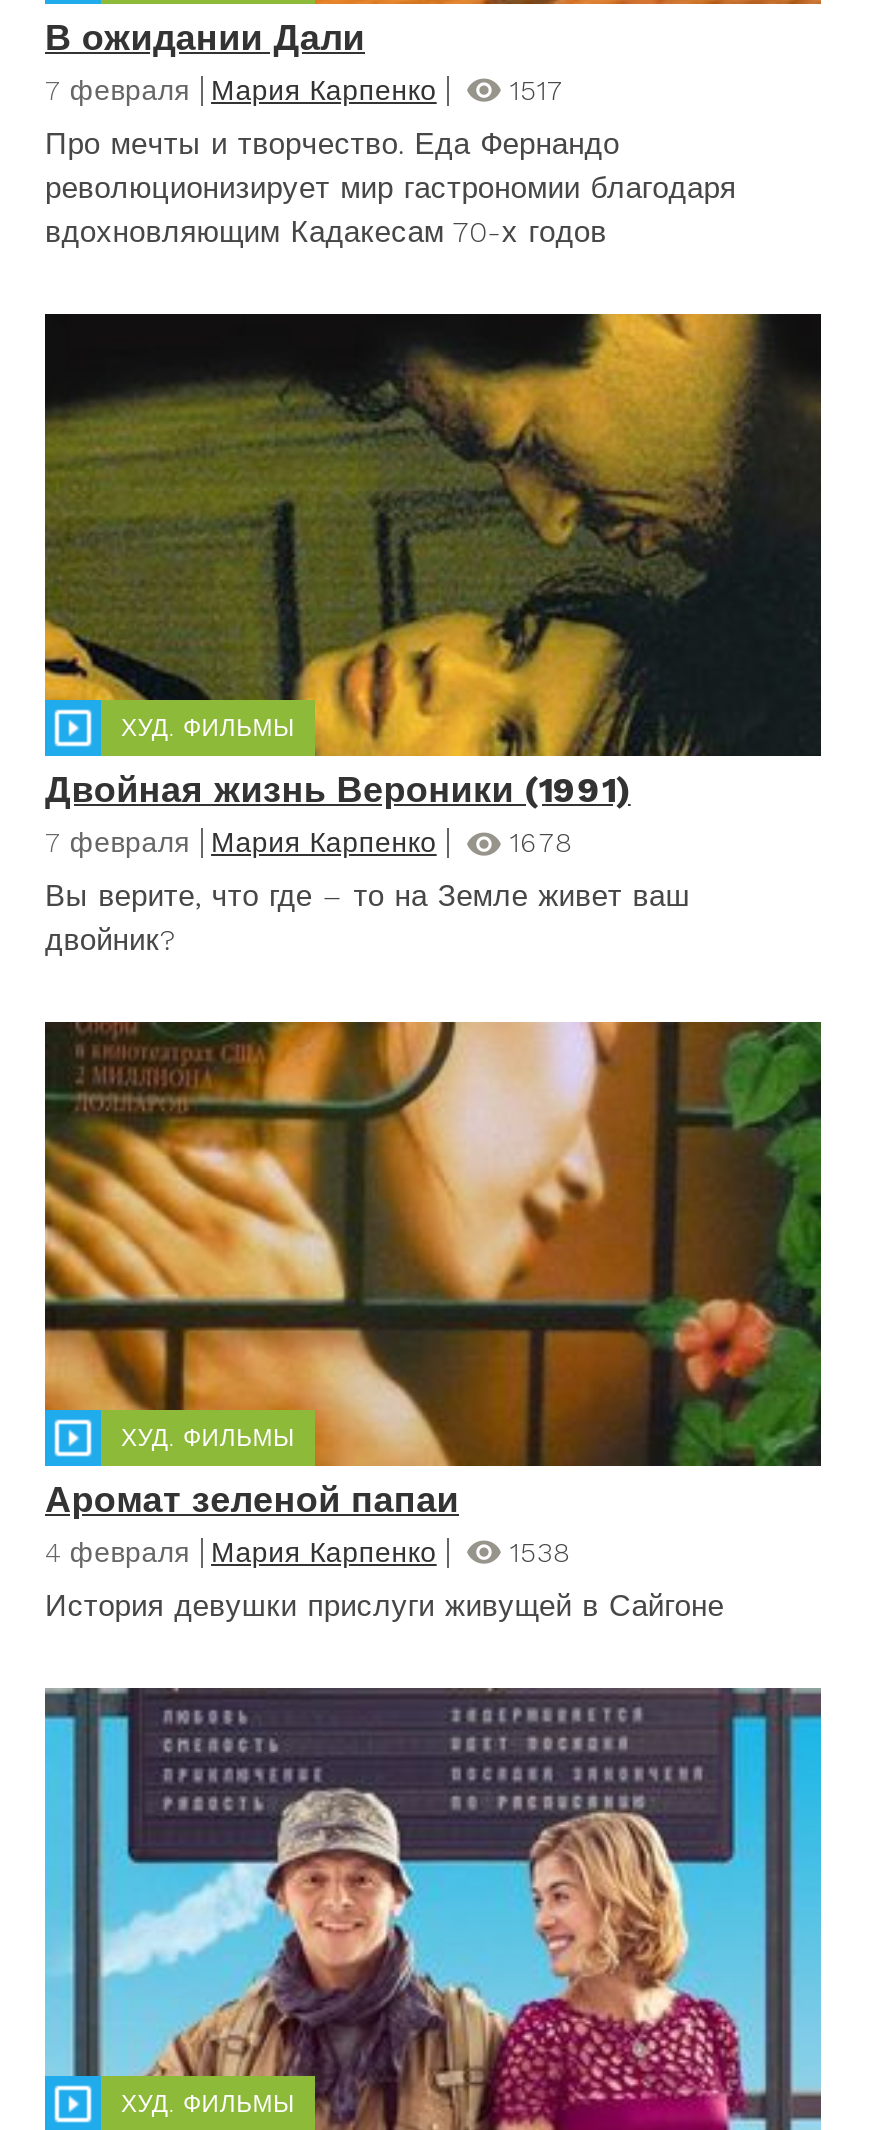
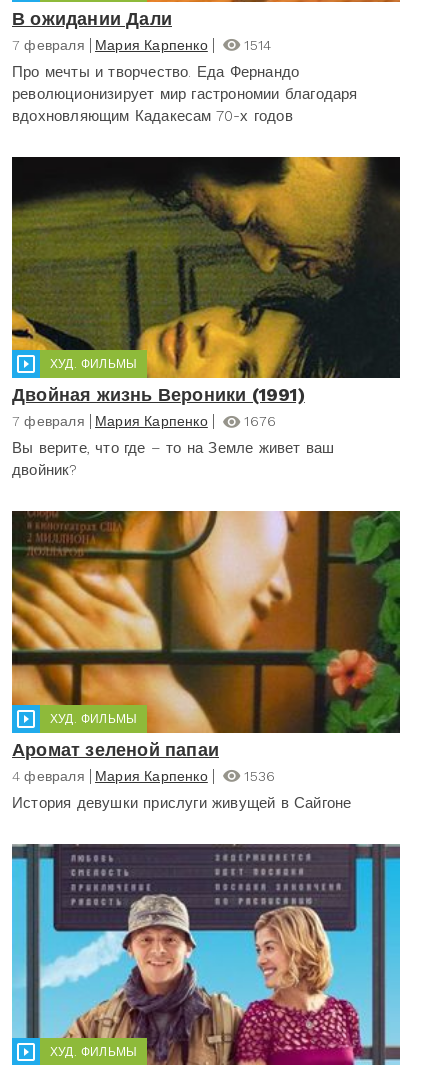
[501,73,563,105] 1517 -> [240,37,271,53] 1514
[501,827,573,859] 1678 -> [240,413,276,429] 1676
[501,1536,571,1568] 1538 -> [240,768,275,784] 1536

